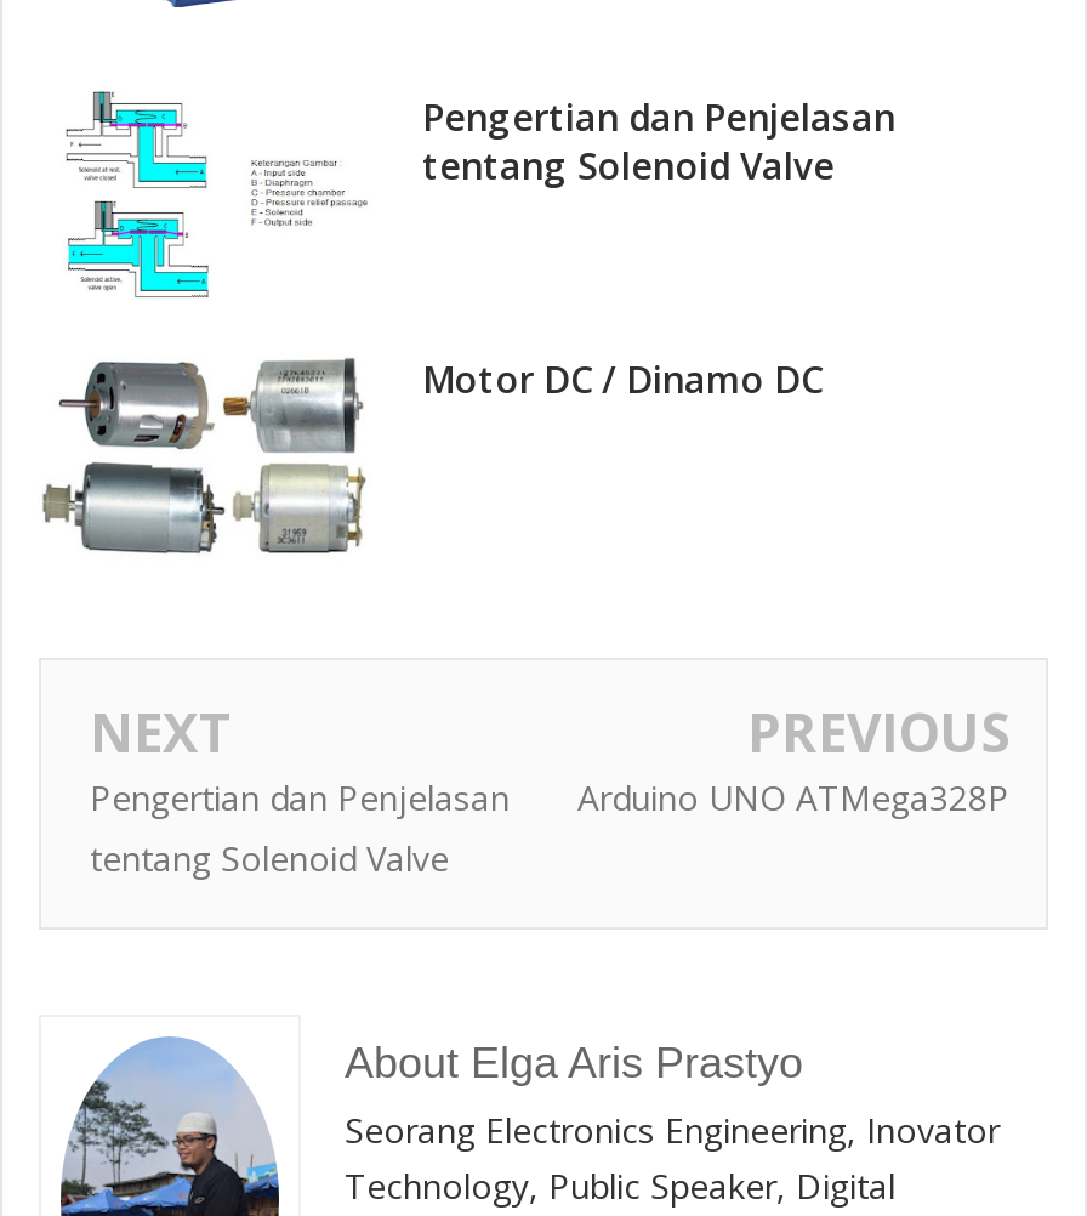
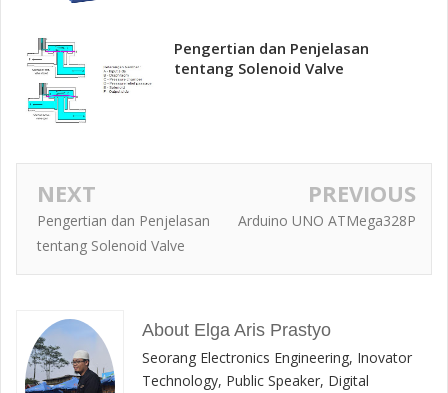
[41,355,823,556] [image] | Motor DC / Dinamo DC -> none

